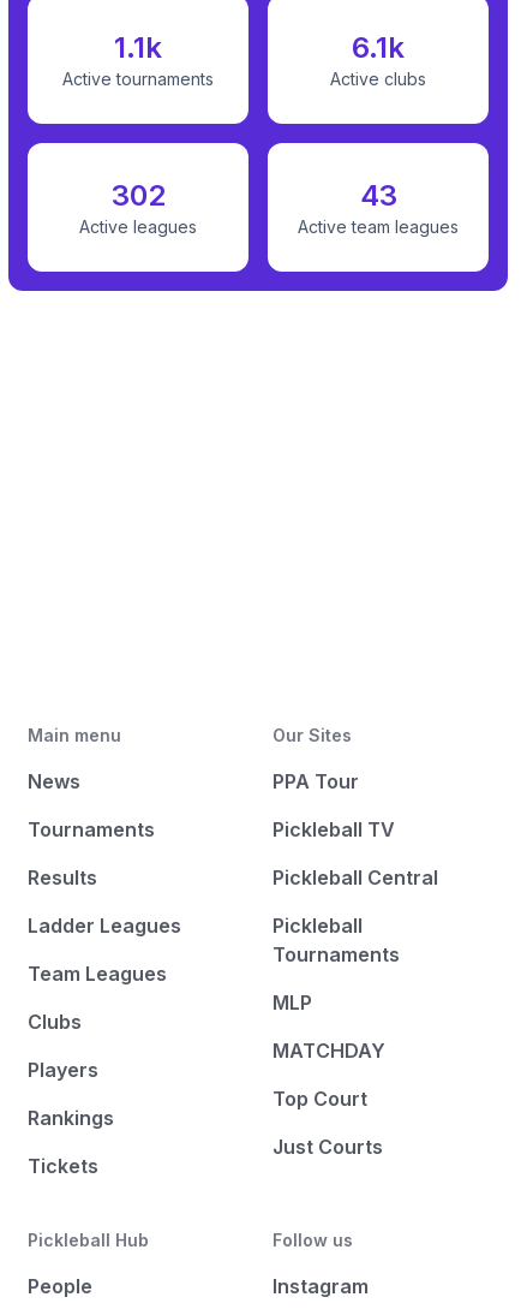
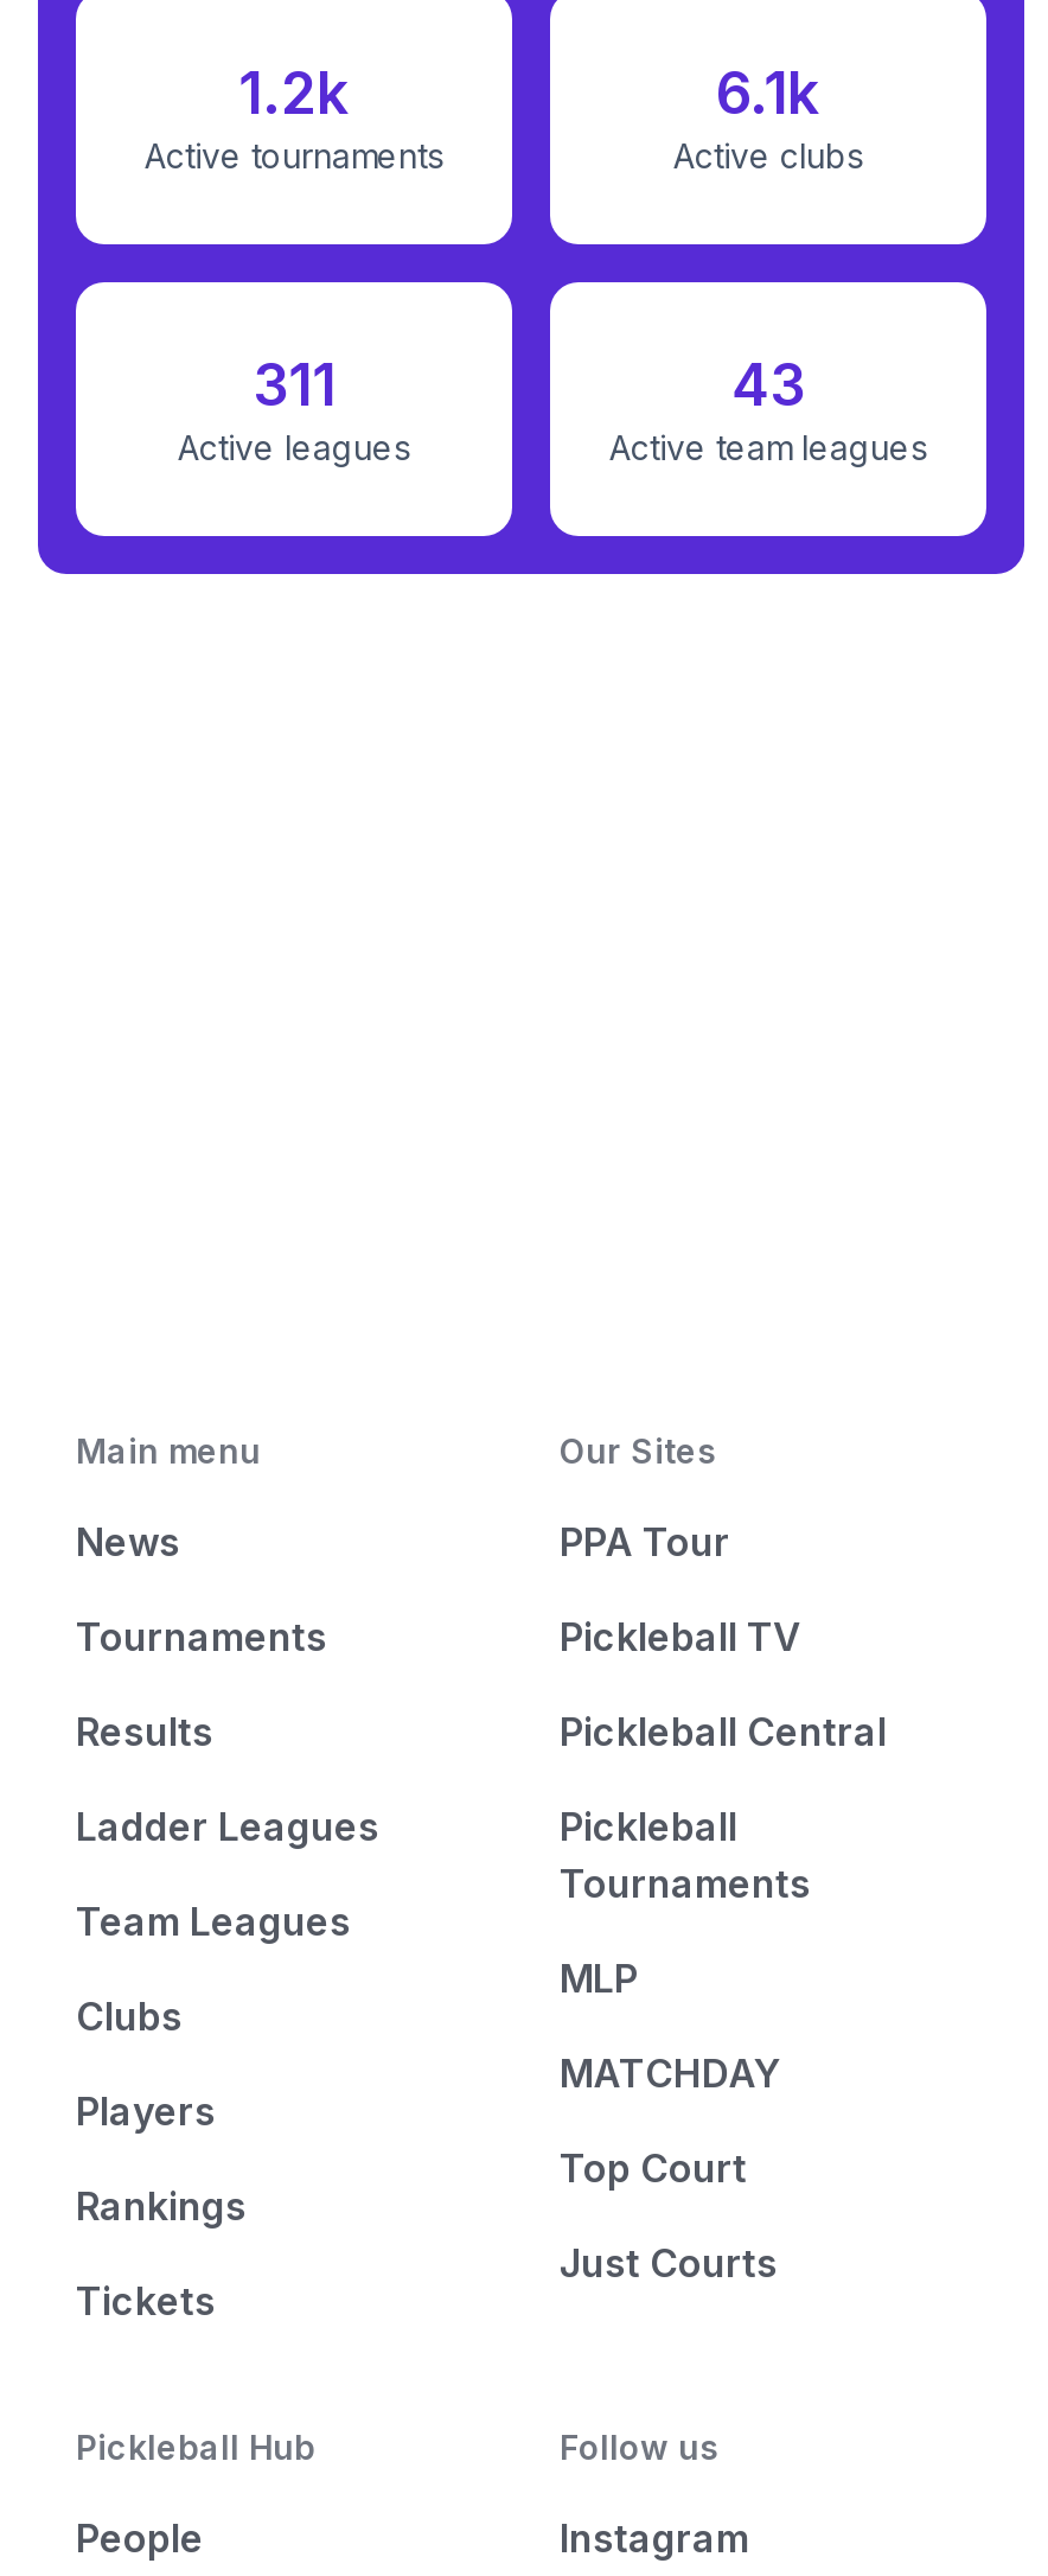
[114,30,162,64] 1.1k -> [238,58,350,127] 1.2k
[111,177,165,212] 302 -> [253,350,336,419] 311

